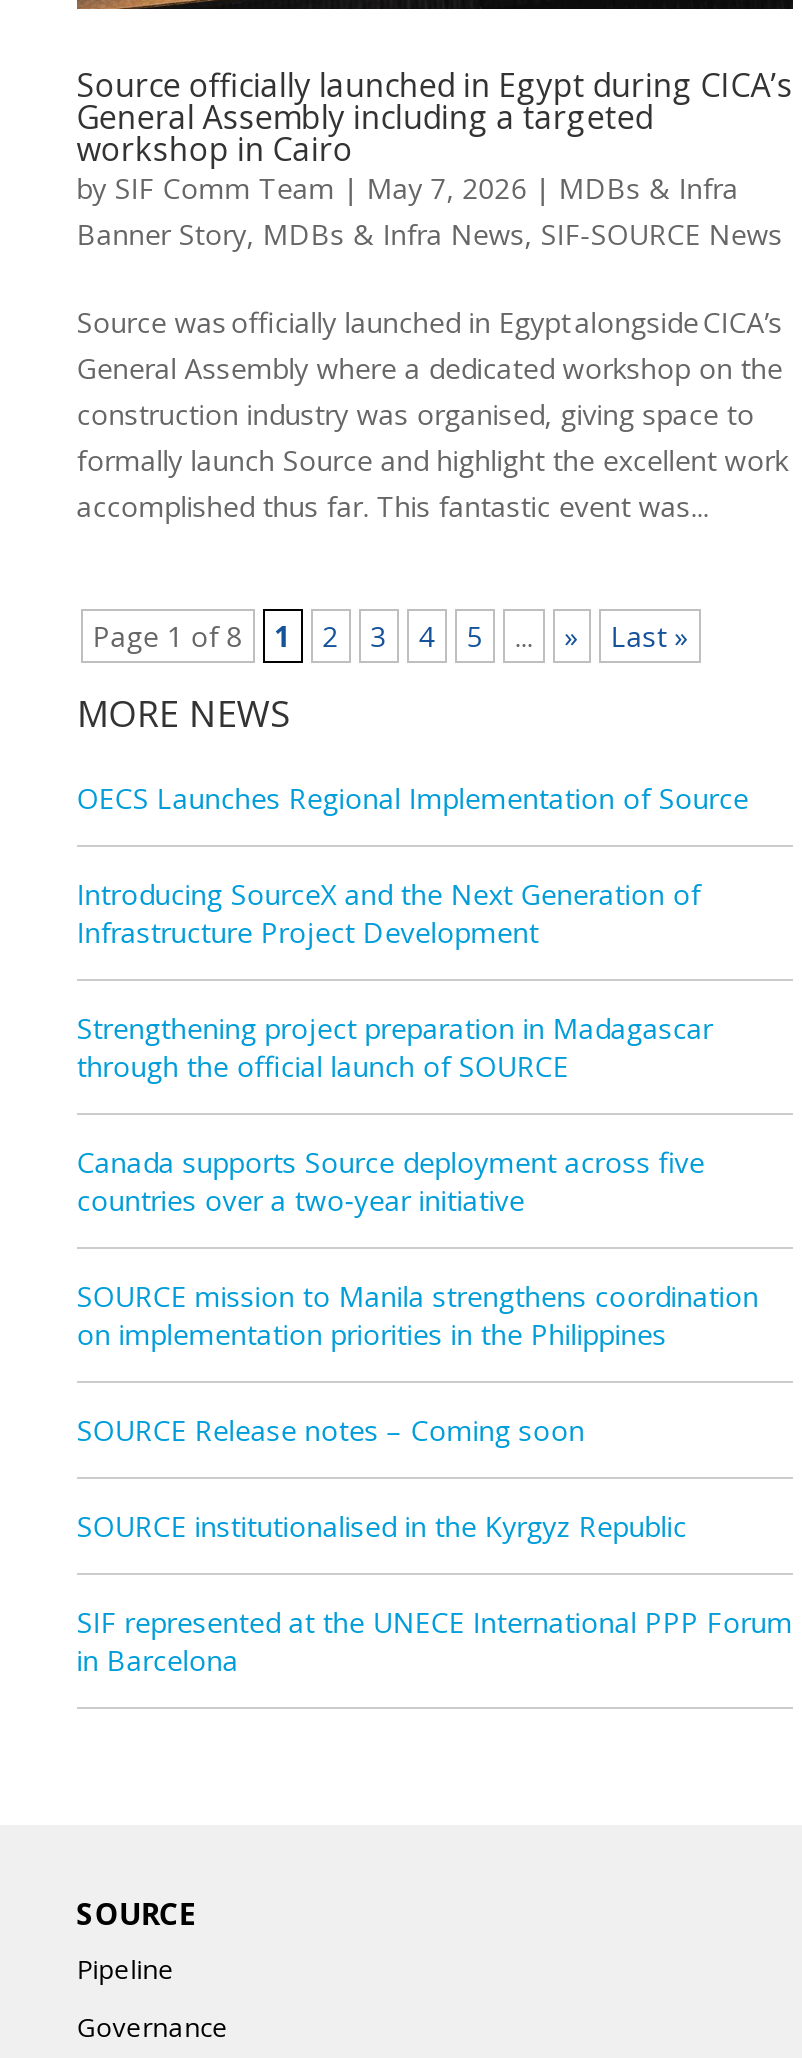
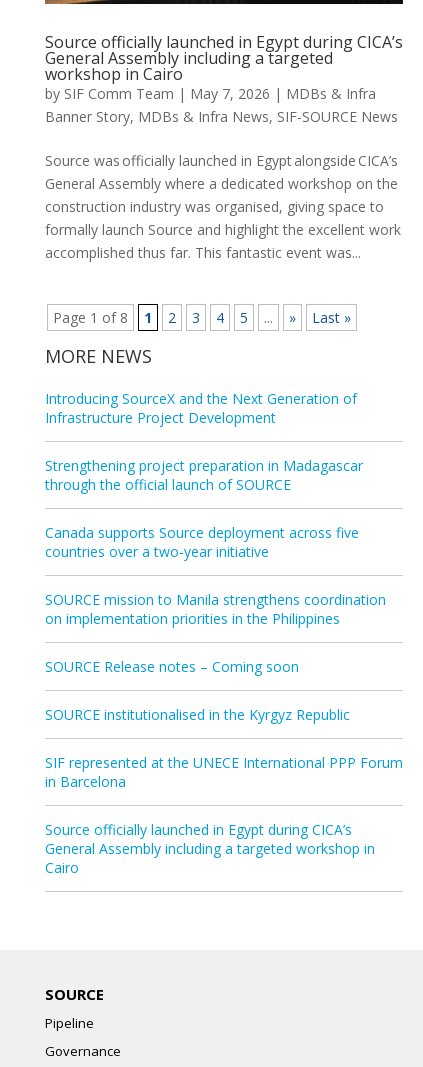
[77,779,749,817] OECS Launches Regional Implementation of Source -> none
moved [77,875,793,1679] -> [45,389,403,791]: Introducing SourceX and the Next Generation of | Infrastructure Project Development | Strengthening project preparation in Madagascar | ... | SIF represented at the UNECE International PPP Forum | in Barcelona
none -> [45,820,375,877] Source officially launched in Egypt during CICA’s | General Assembly including a targeted workshop in | Cairo

